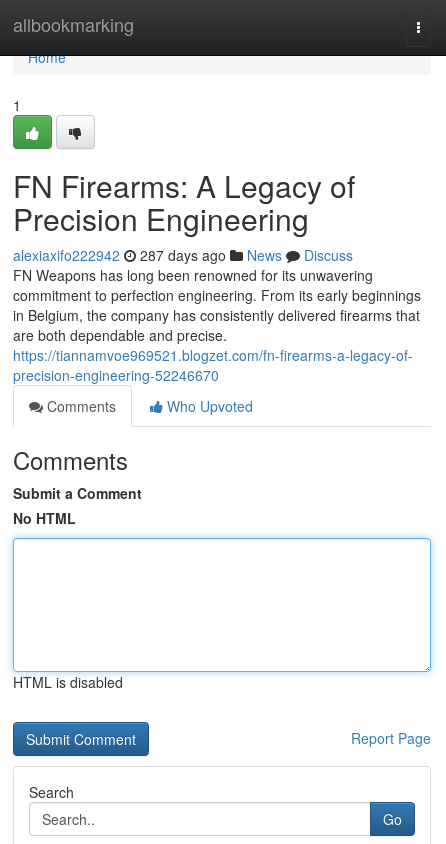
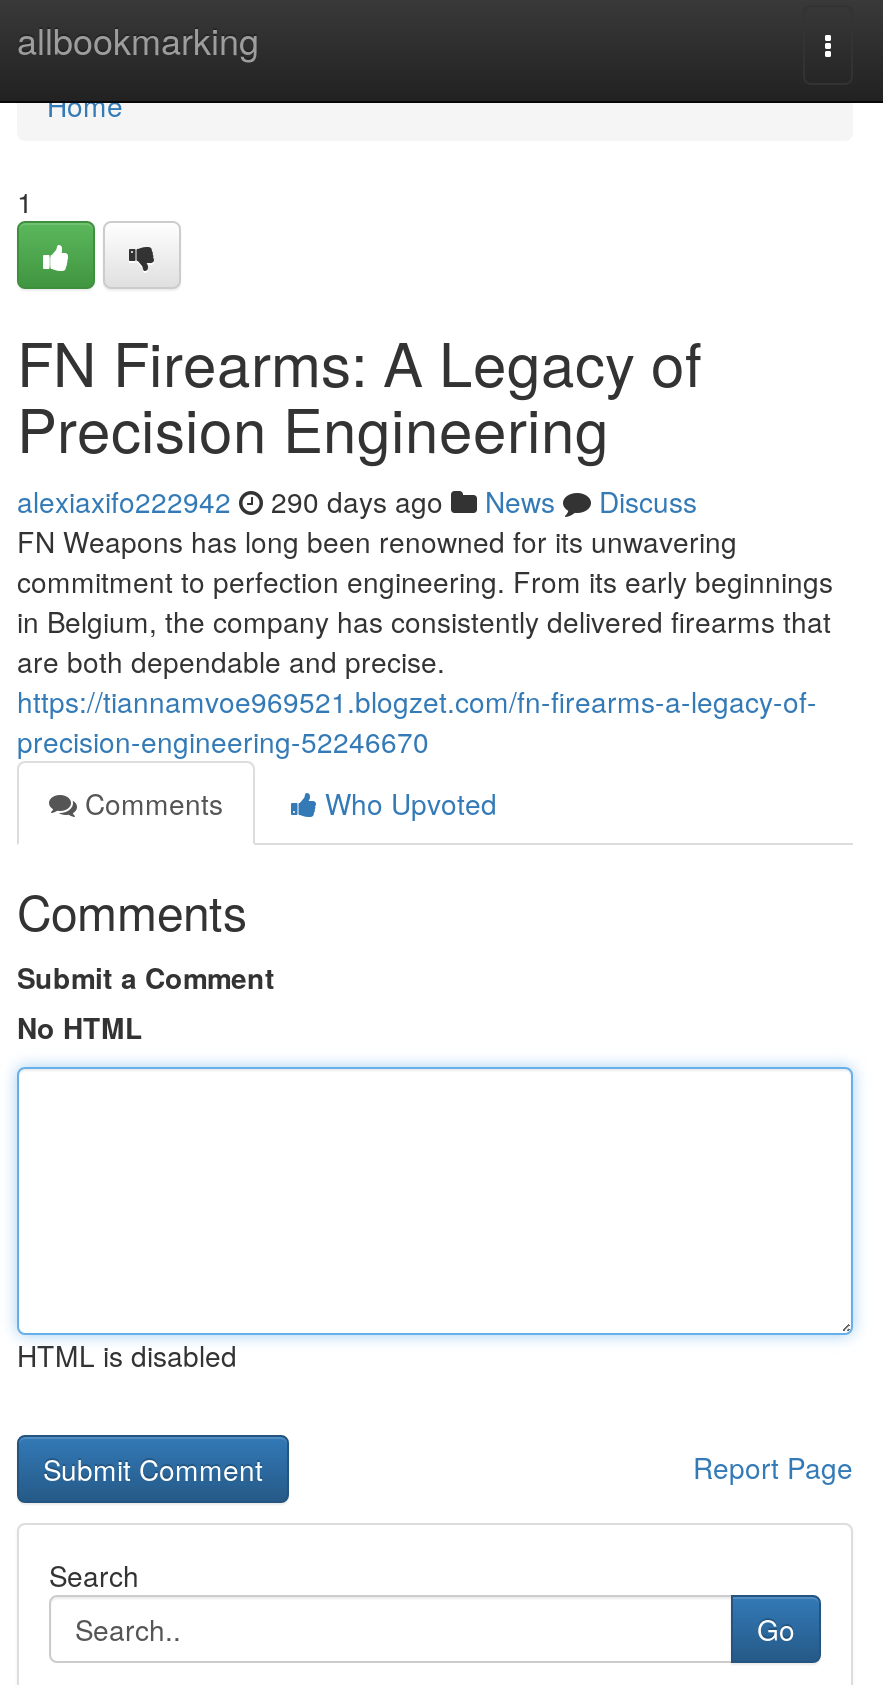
[13,245,353,265] alexiaxifo222942 287 days ago News Discuss -> [17,481,697,521] alexiaxifo222942 290 days ago News Discuss

